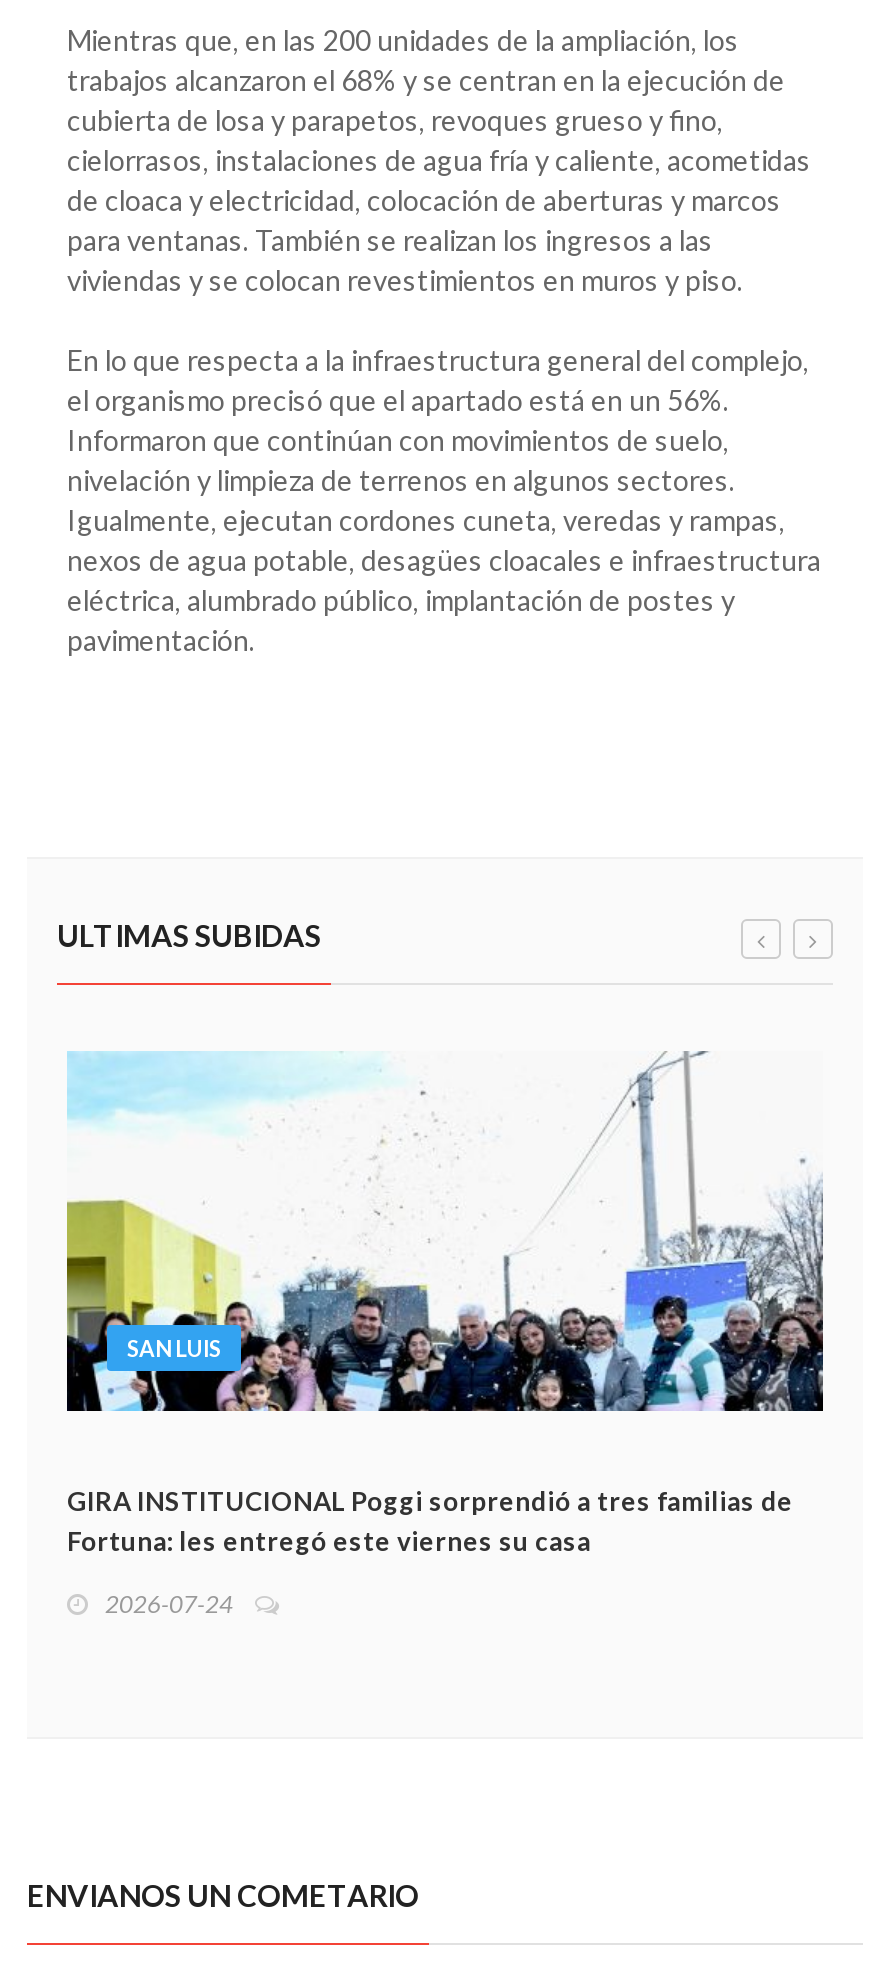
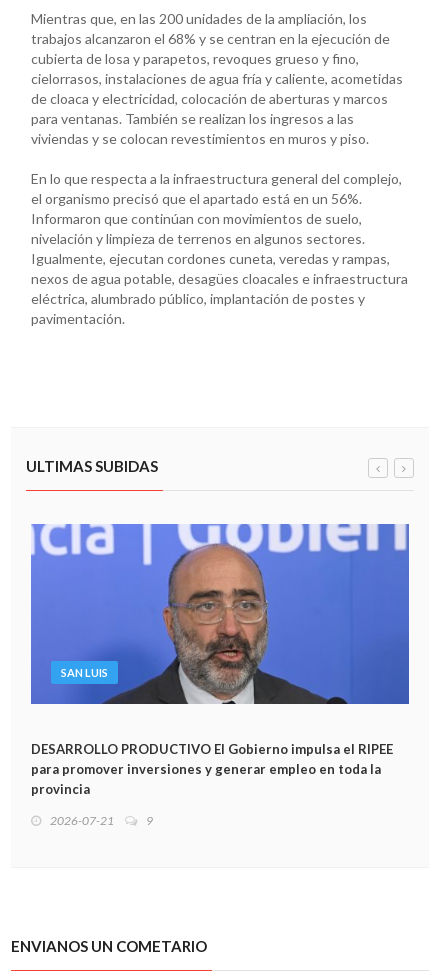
[65,1051,825,1558] [image] | GIRA INSTITUCIONAL Poggi sorprendió a tres familias de | Fortuna: les entregó este viernes su casa -> [30,523,410,797] [image] | DESARROLLO PRODUCTIVO El Gobierno impulsa el RIPEE | para promover inversiones y generar empleo en toda la | provincia
[105,1590,233,1620] 2026-07-24 -> [50,813,153,828] 2026-07-21 | 9

